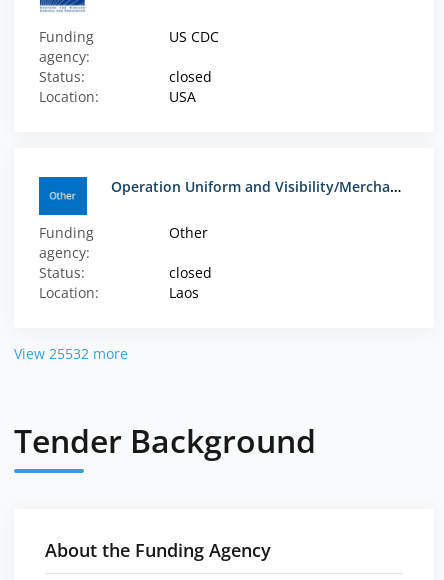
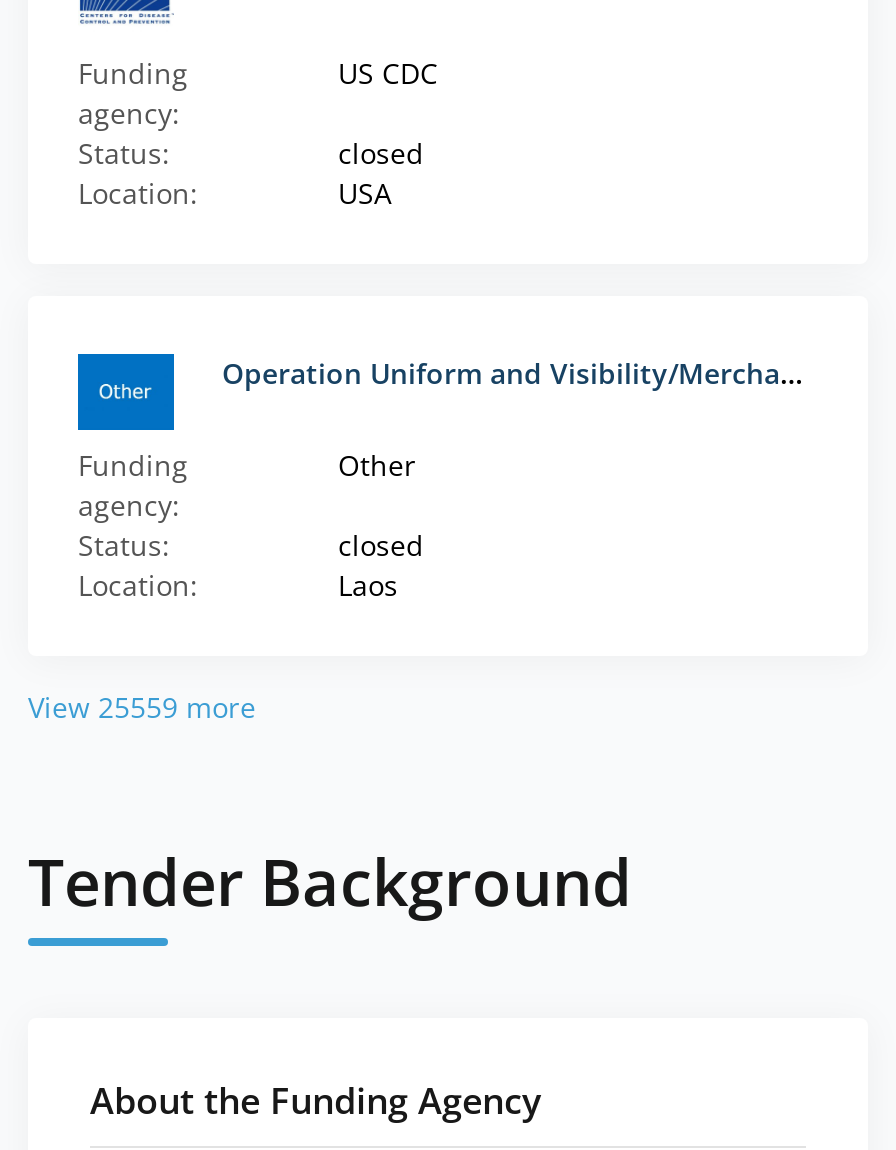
[14,344,128,363] View 25532 more -> [28,688,256,726] View 25559 more

